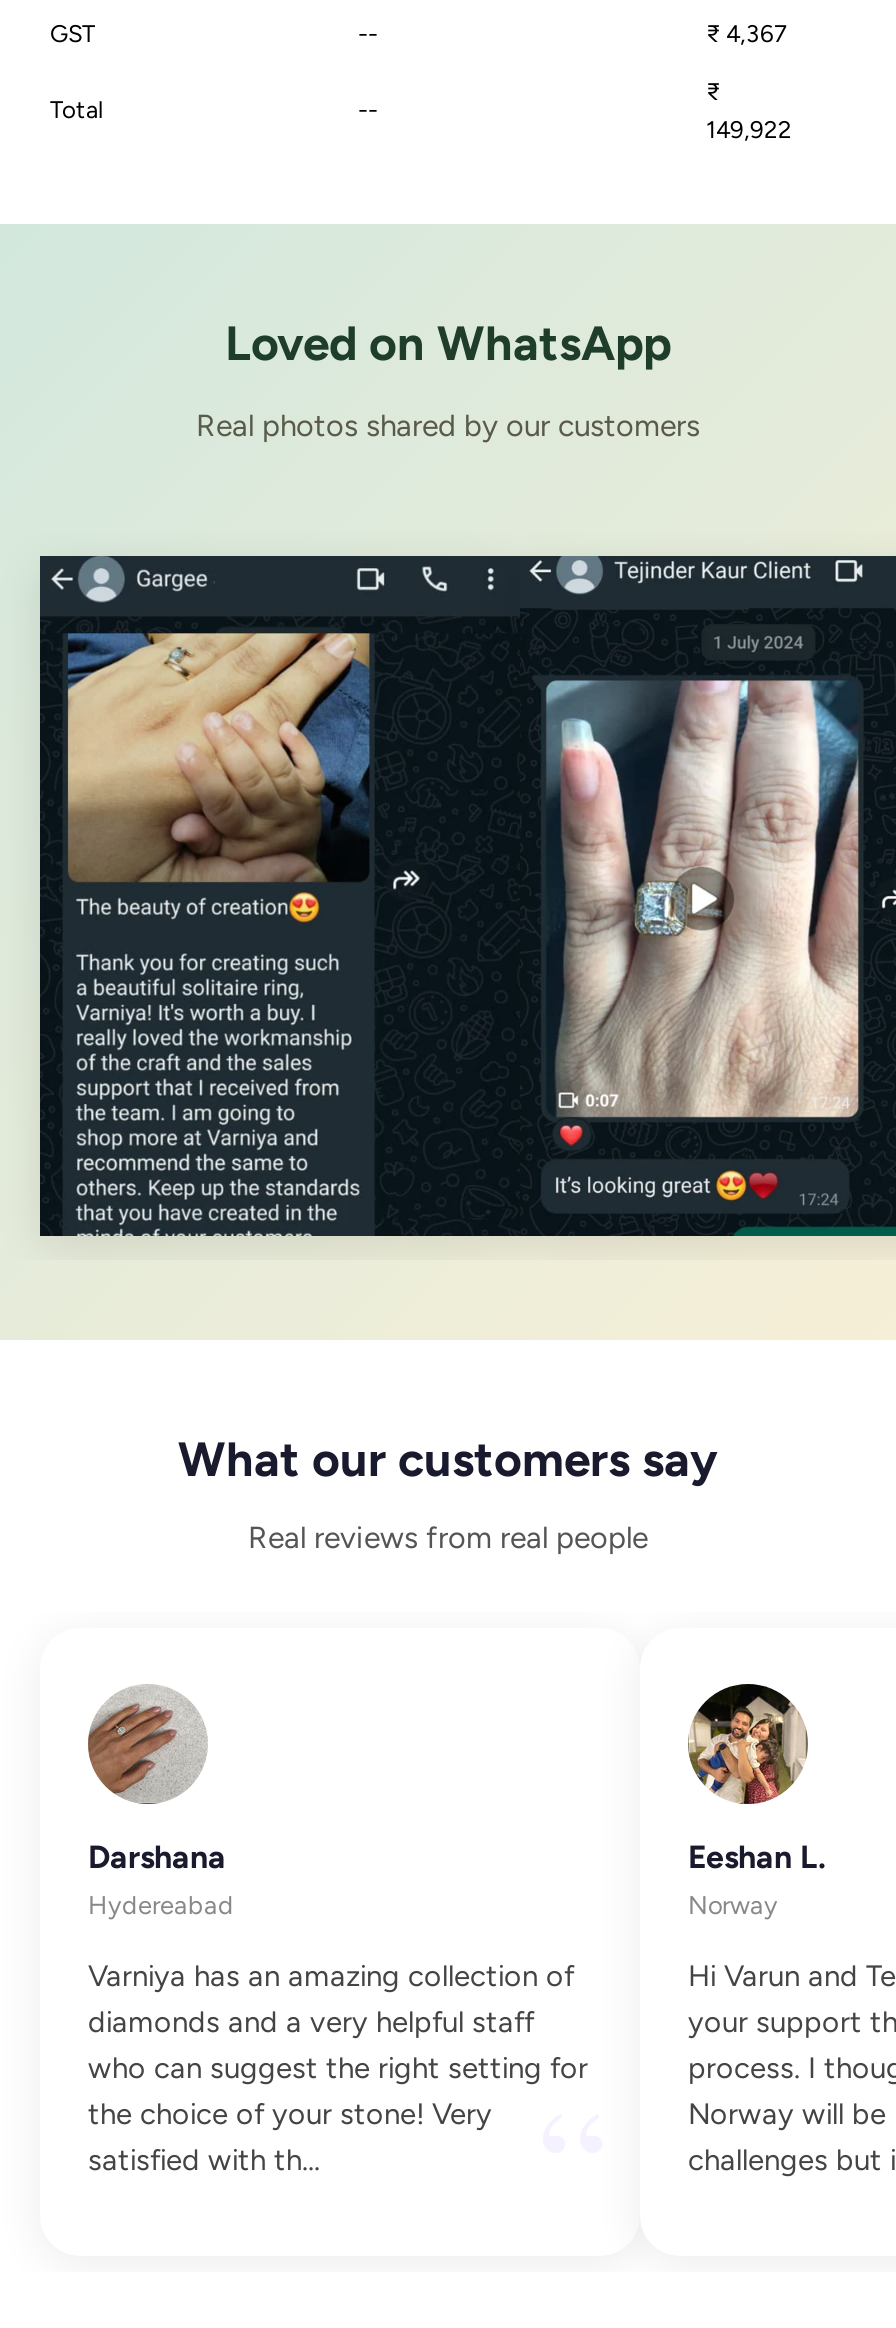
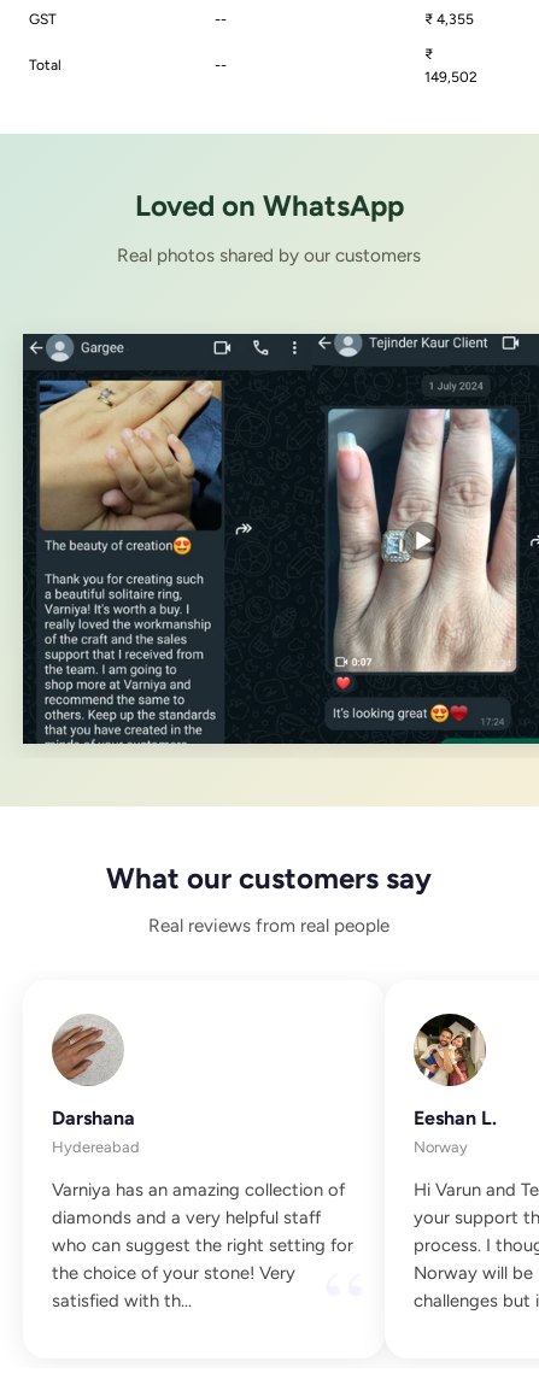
[706,20,786,48] ₹4,367 -> [424,11,474,28] ₹4,355
[706,116,792,144] 149,922 -> [424,69,478,85] 149,502

